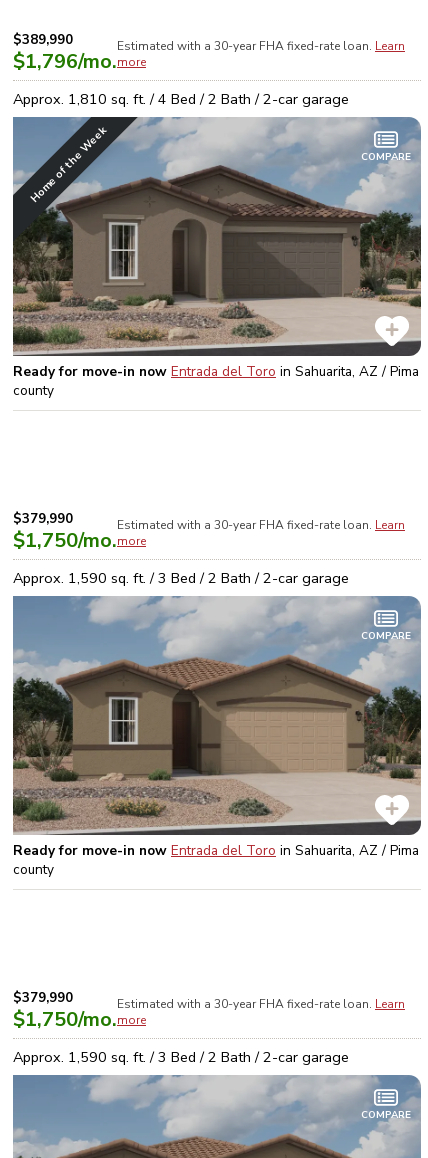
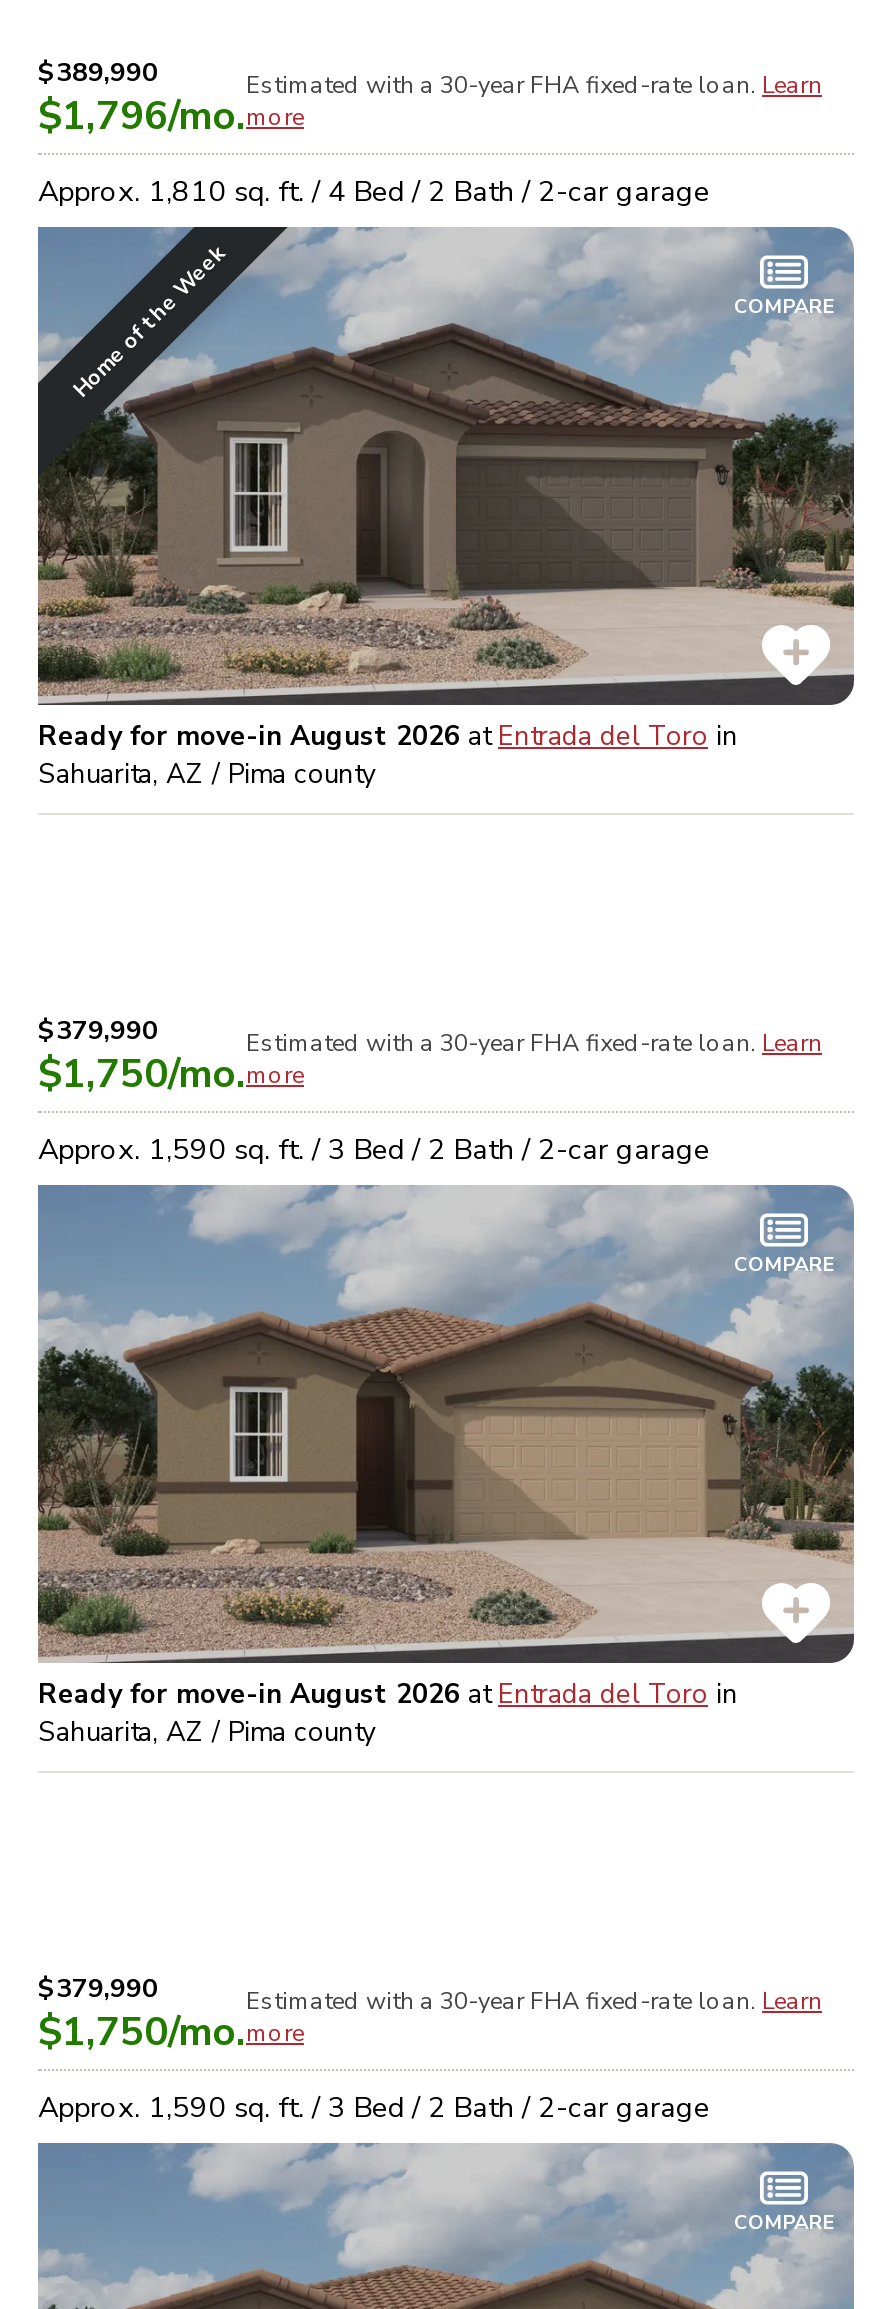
[13,362,419,400] Ready for move-in now Entrada del Toro in Sahuarita, AZ / Pima | county -> [38,717,738,793] Ready for move-in August 2026 at Entrada del Toro in | Sahuarita, AZ / Pima county
[13,841,419,879] Ready for move-in now Entrada del Toro in Sahuarita, AZ / Pima | county -> [38,1674,738,1750] Ready for move-in August 2026 at Entrada del Toro in | Sahuarita, AZ / Pima county

